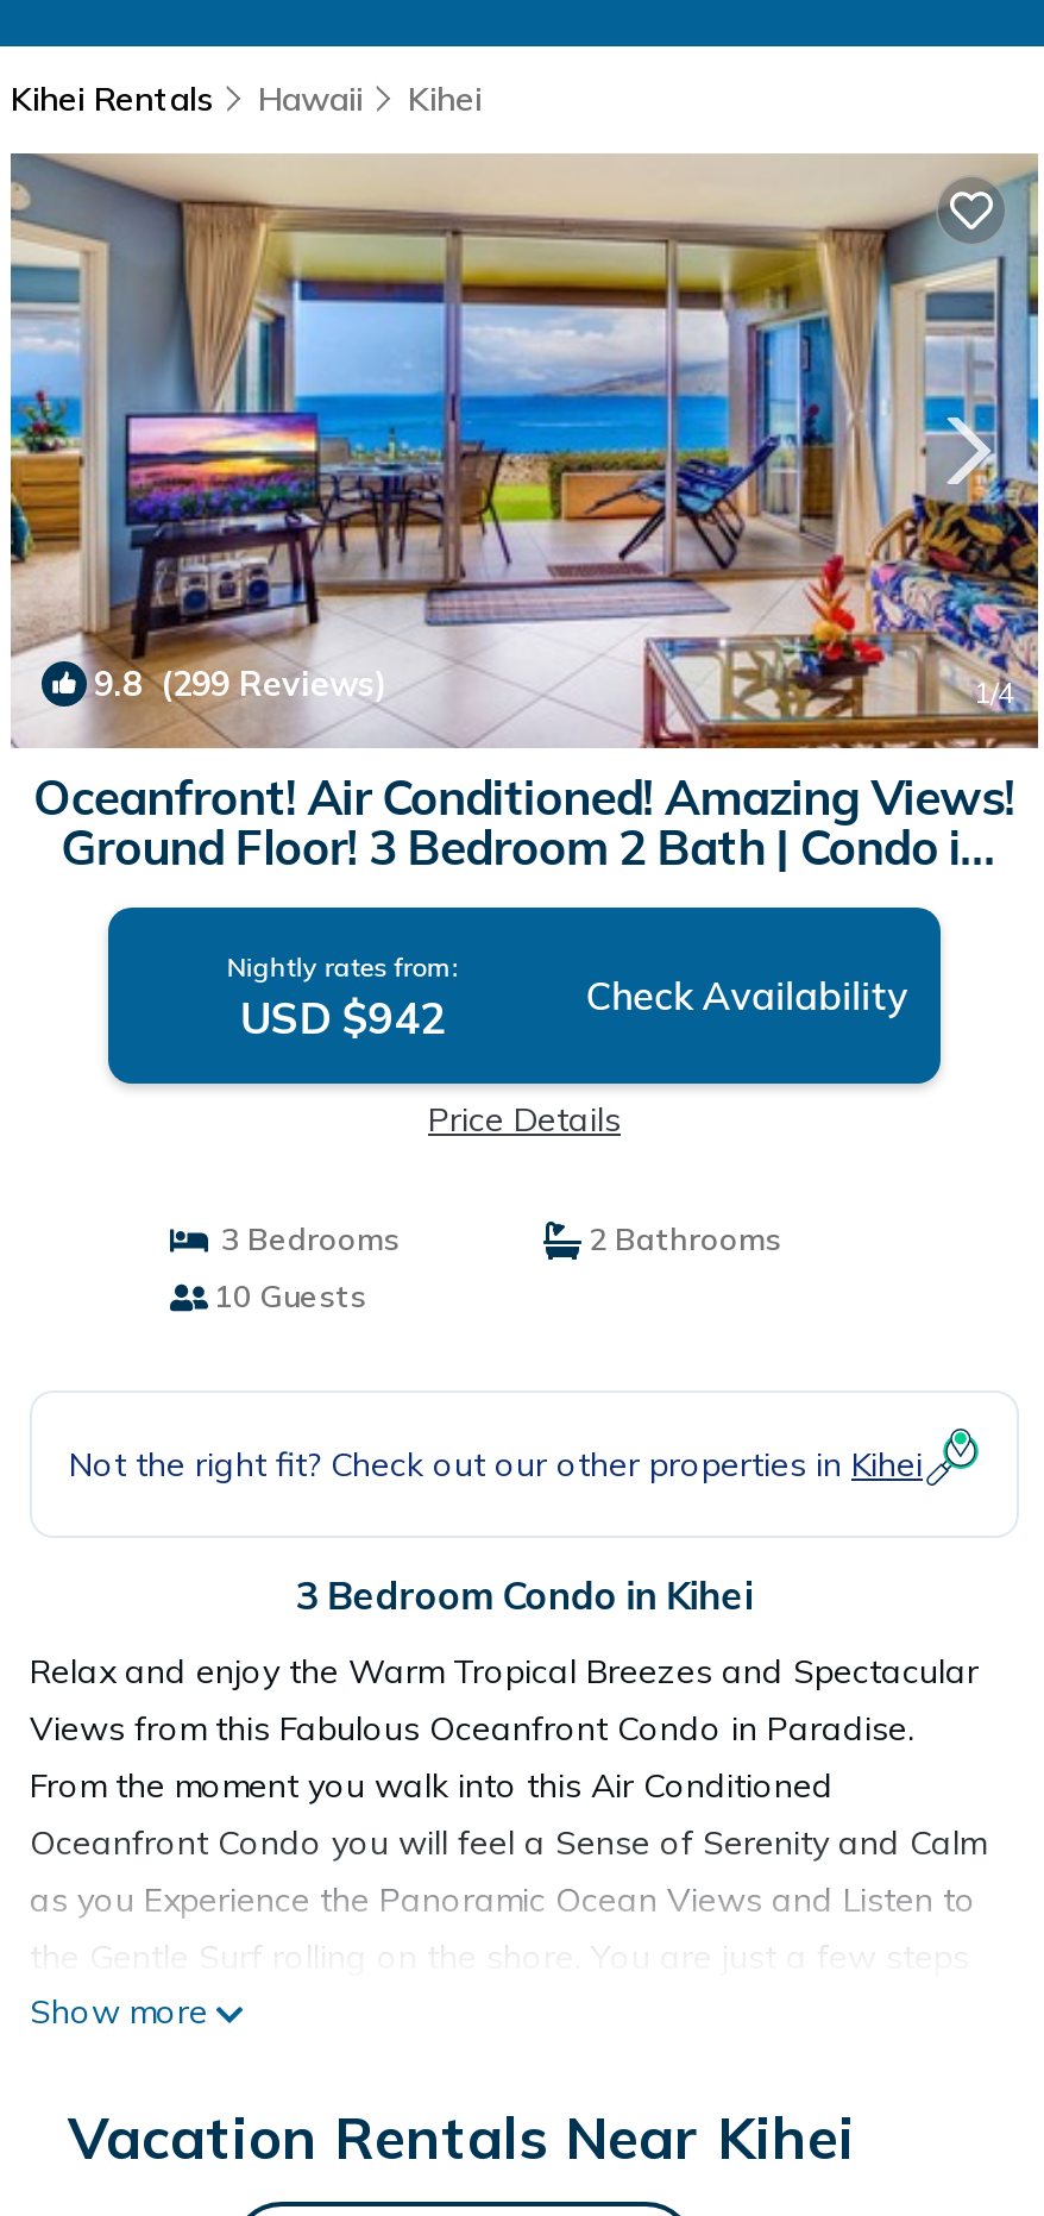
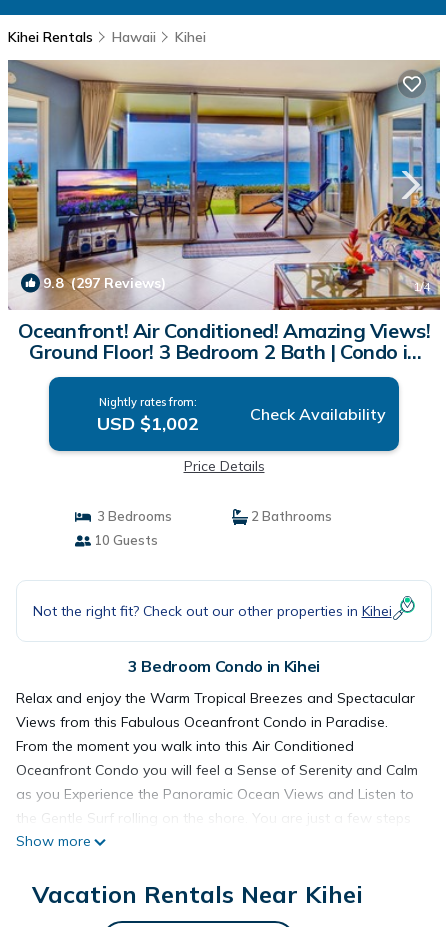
[94,663,386,705] 9.8 (299 Reviews) -> [43,274,166,292] 9.8 (297 Reviews)
[239,991,446,1046] USD $942 -> [97,412,199,435] USD $1,002

